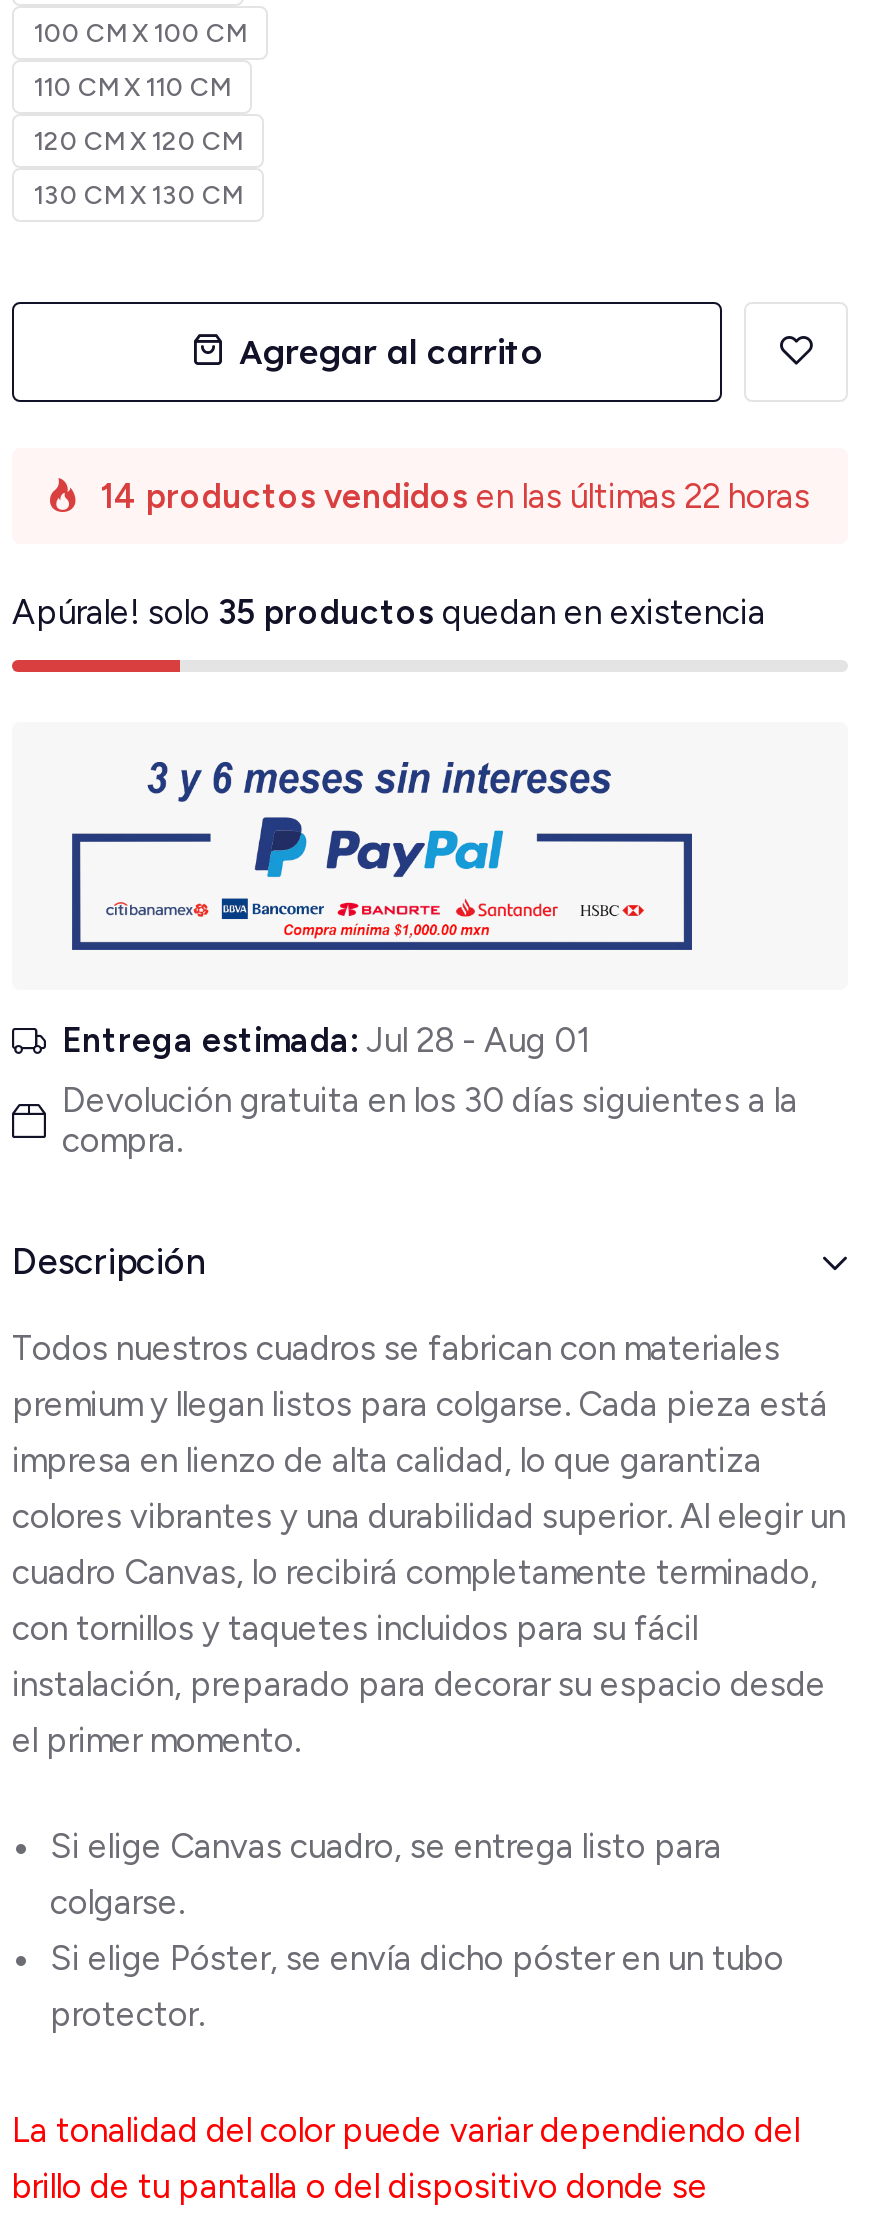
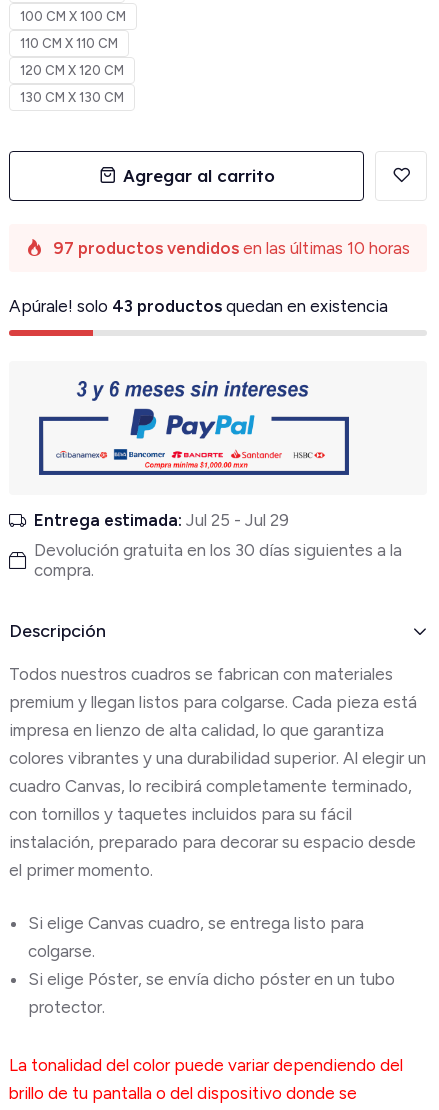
[100,475,810,515] 14 productos vendidos en las últimas 22 horas -> [53,238,410,258] 97 productos vendidos en las últimas 10 horas
[12,591,766,631] Apúrale! solo 35 productos quedan en existencia -> [9,296,388,316] Apúrale! solo 43 productos quedan en existencia
[62,1021,590,1061] Entrega estimada: Jul 28 - Aug 01 -> [34,510,289,530] Entrega estimada: Jul 25 - Jul 29

